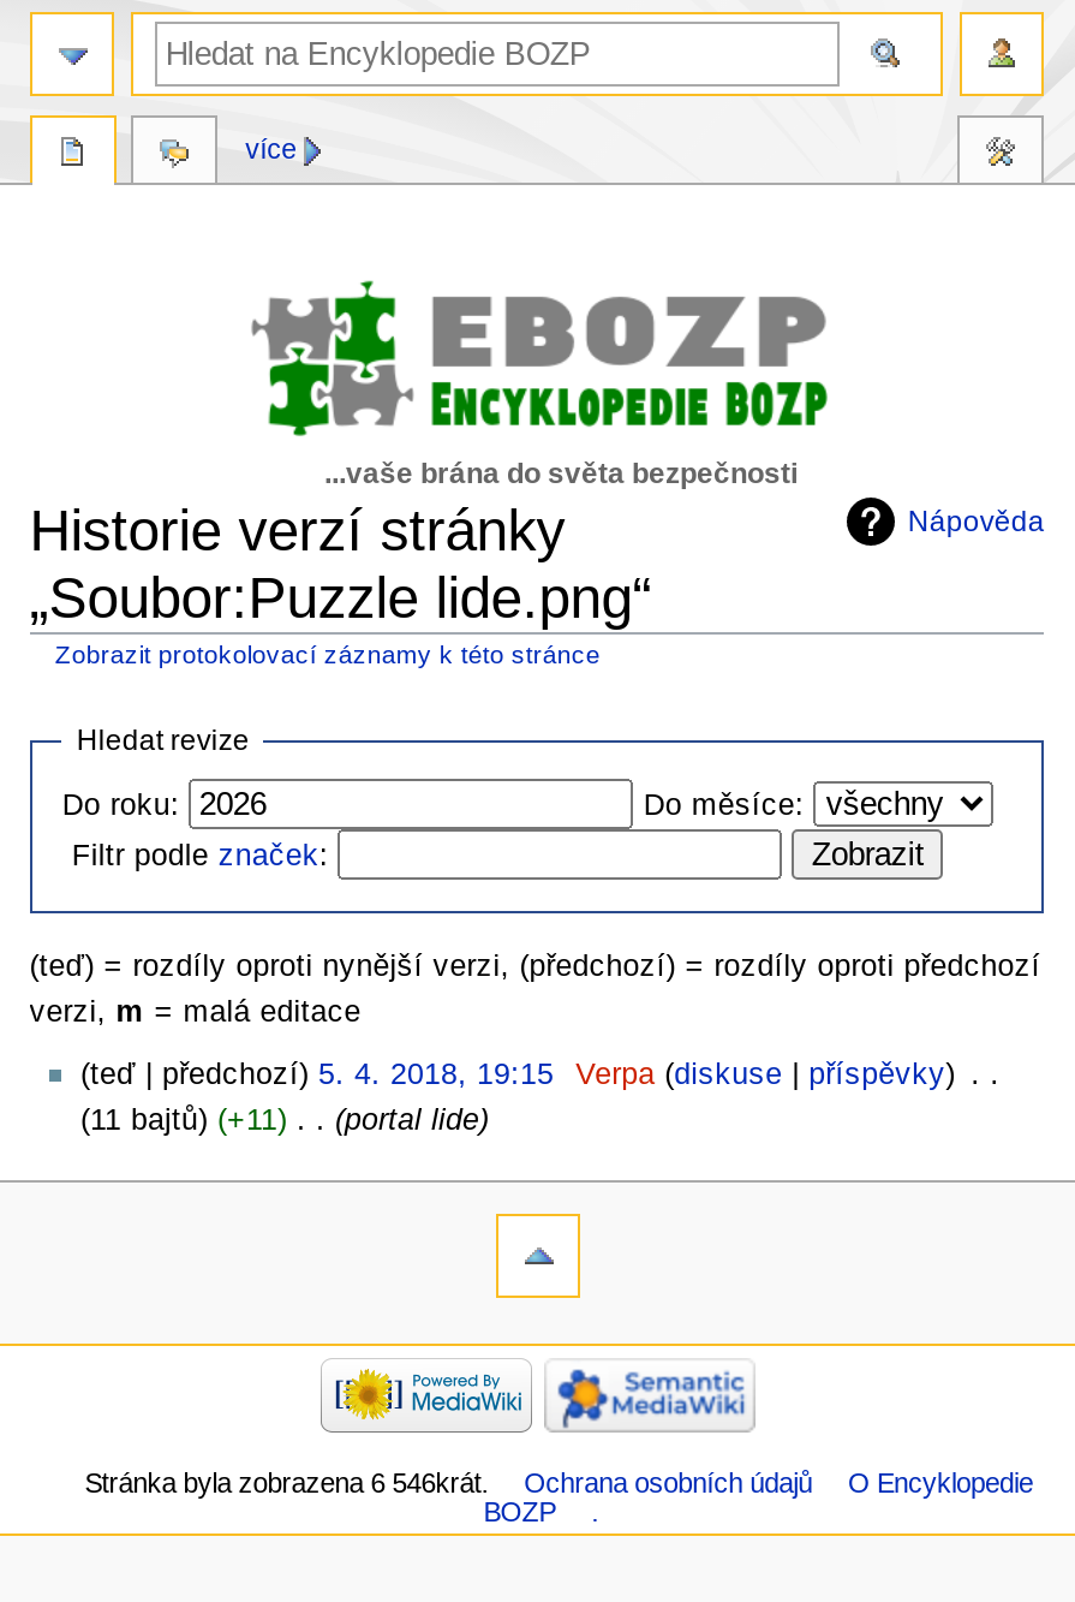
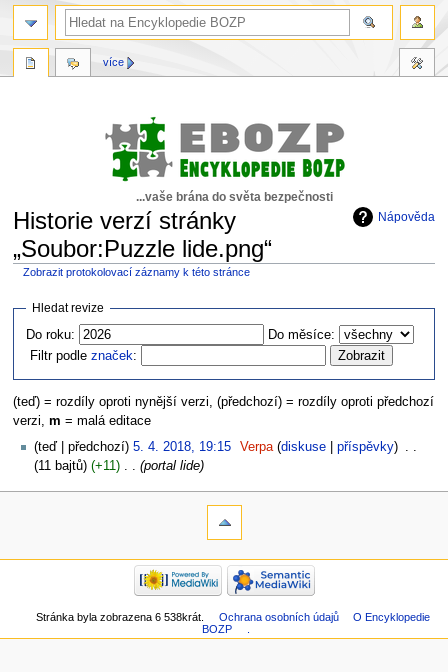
[85,1468,488,1496] Stránka byla zobrazena 6 546krát. -> [36,610,204,622] Stránka byla zobrazena 6 538krát.

